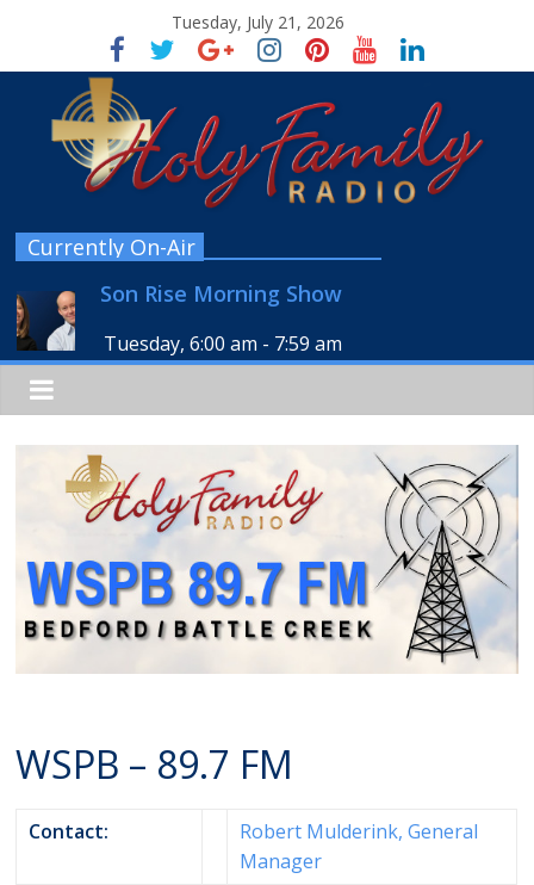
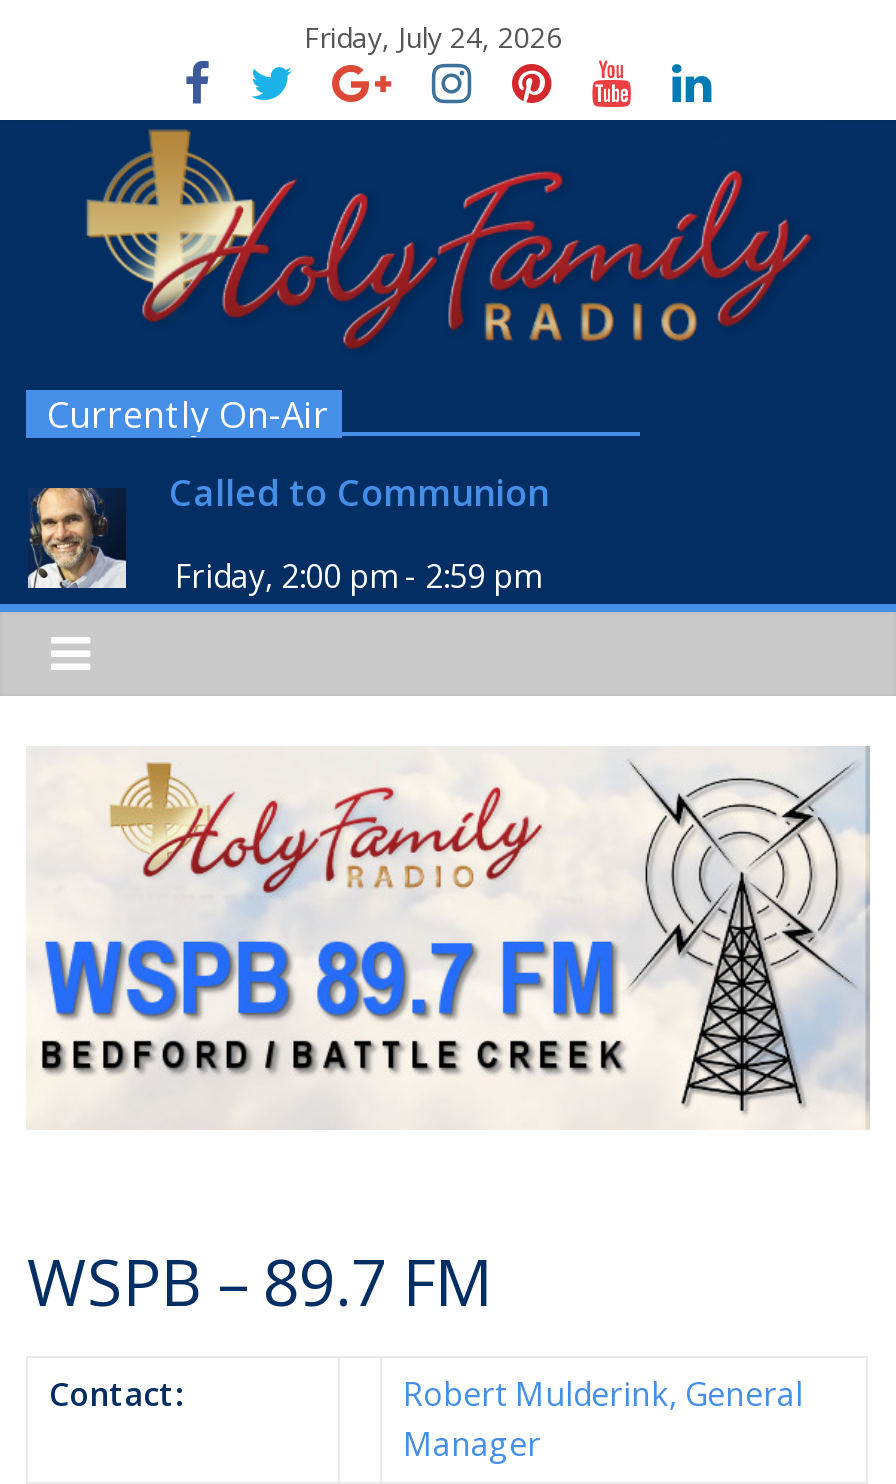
[172,11,344,33] Tuesday, July 21, 2026 -> [304,18,562,56] Friday, July 24, 2026
[15,279,343,352] [image] | Son Rise Morning Show -> [26,468,549,590] [image] | Called to Communion
[104,330,343,356] Tuesday, 6:00 am - 7:59 am -> [175,554,541,598] Friday, 2:00 pm - 2:59 pm

